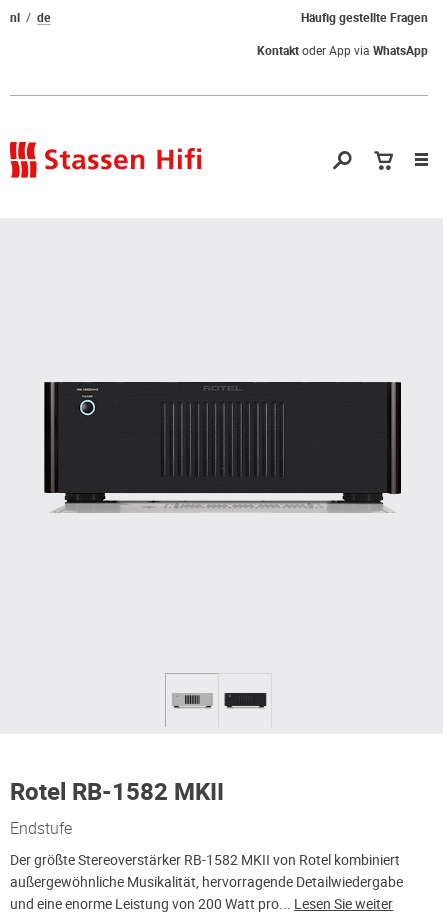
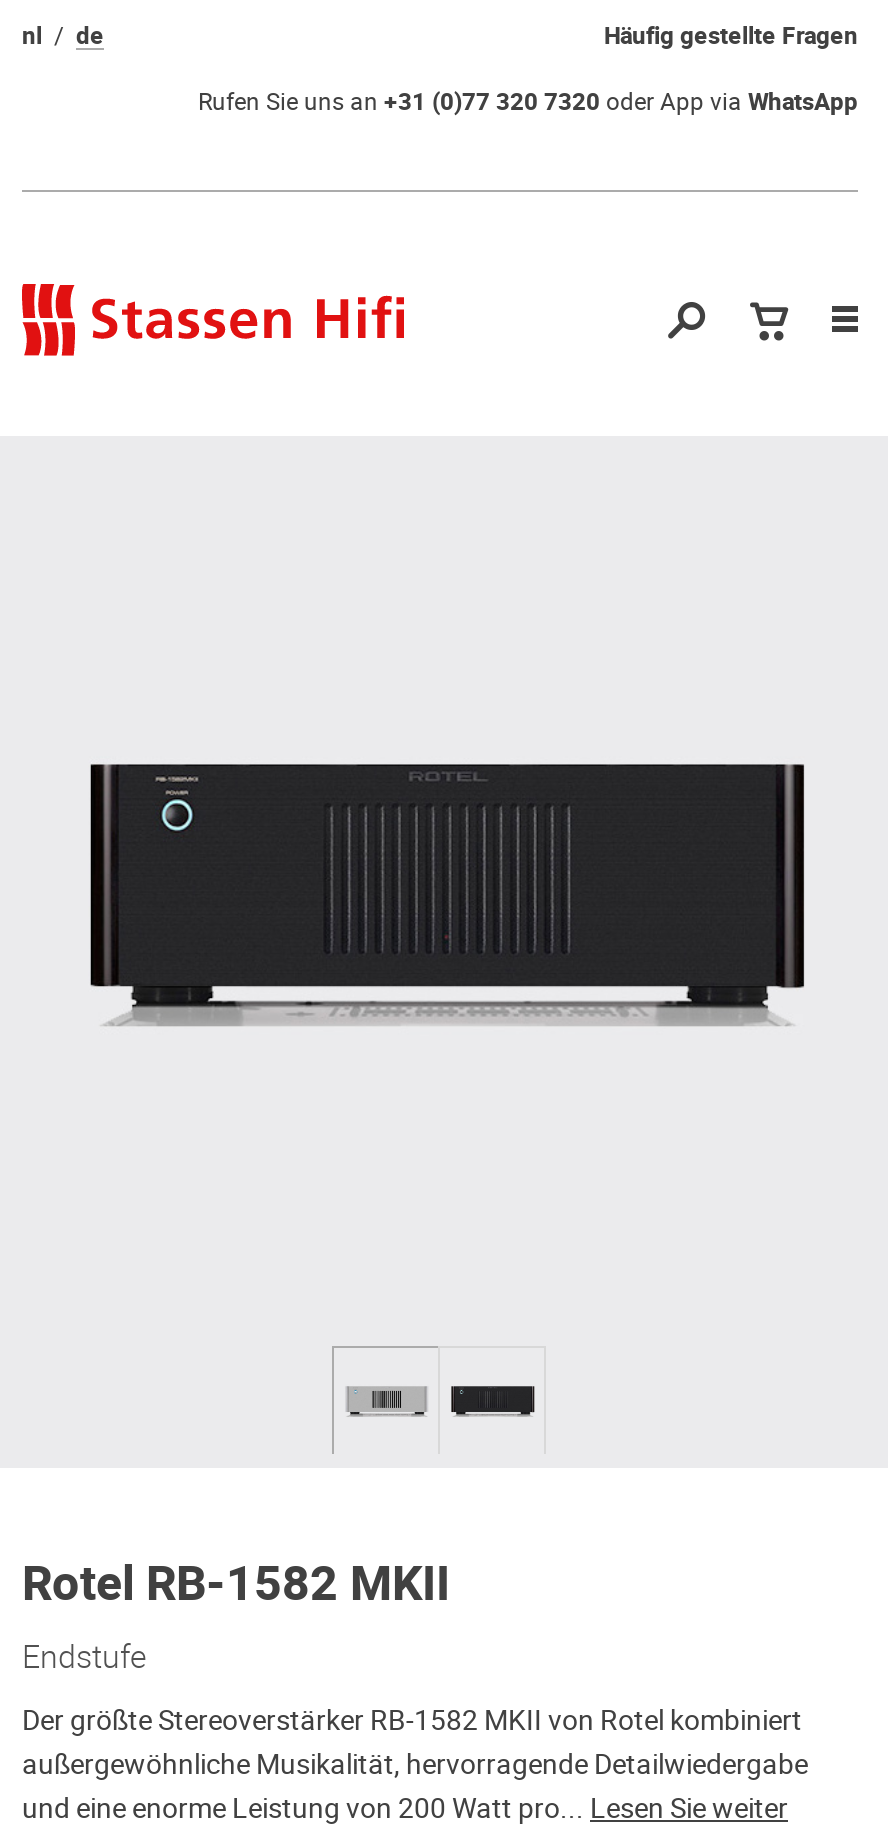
[257,42,428,60] Kontaktoder App via WhatsApp -> [198,84,858,120] Rufen Sie uns an +31 (0)77 320 7320 oder App via WhatsApp

